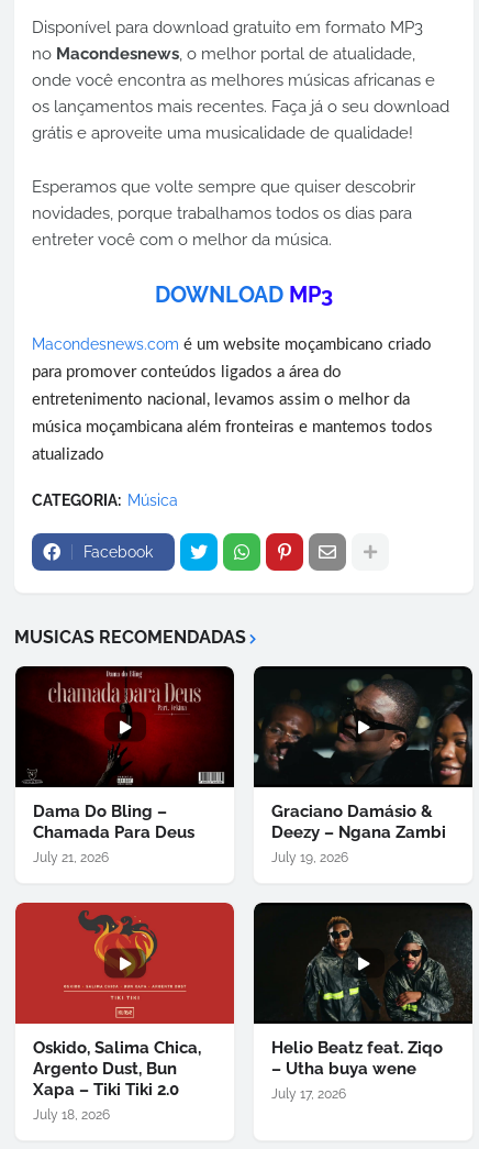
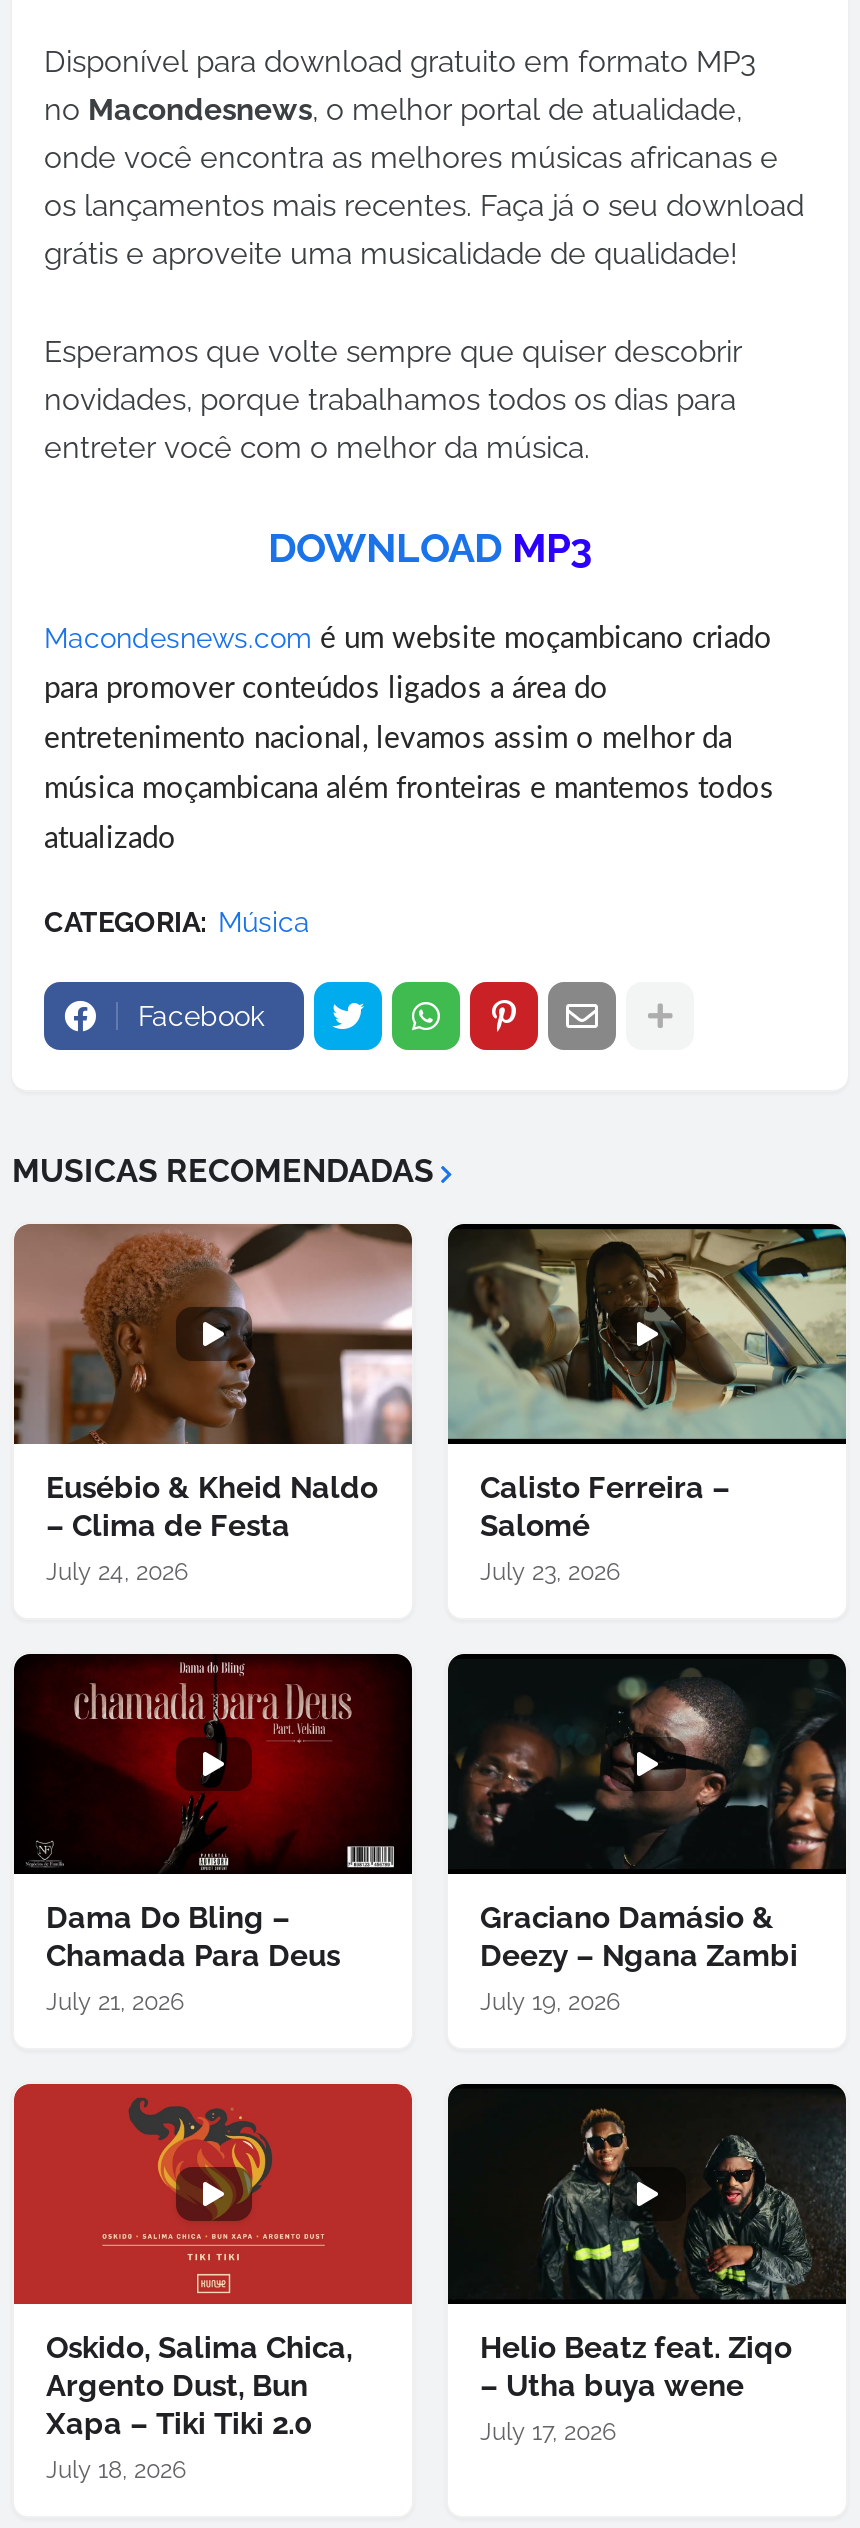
none -> [12,1222,414,1586] [image] | Eusébio & Kheid Naldo | – Clima de Festa | July 24, 2026
none -> [448,1228,848,1586] [image] | Calisto Ferreira – | Salomé | July 23, 2026

